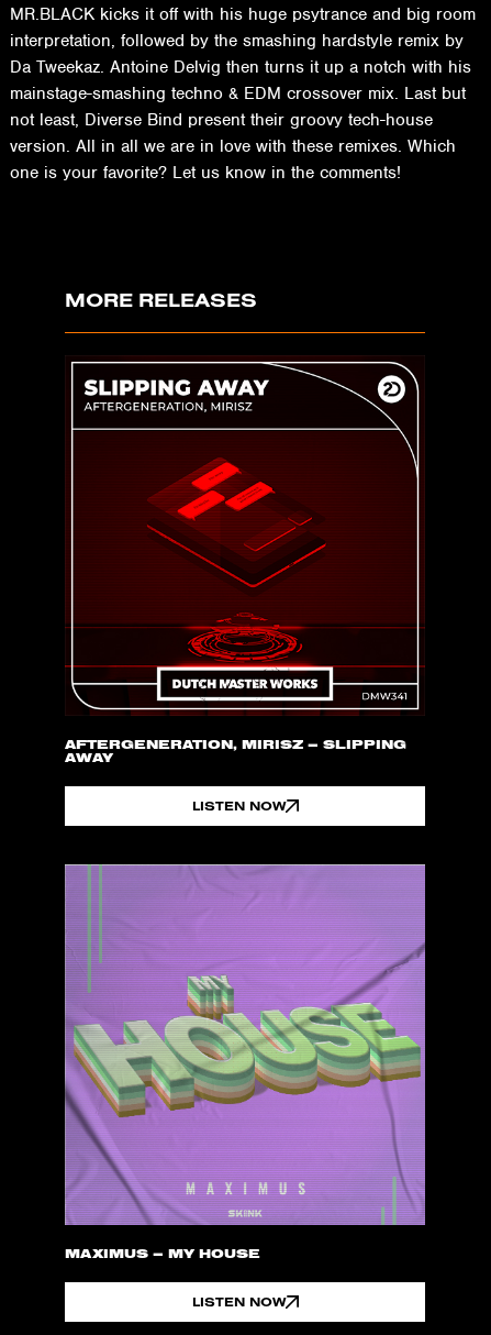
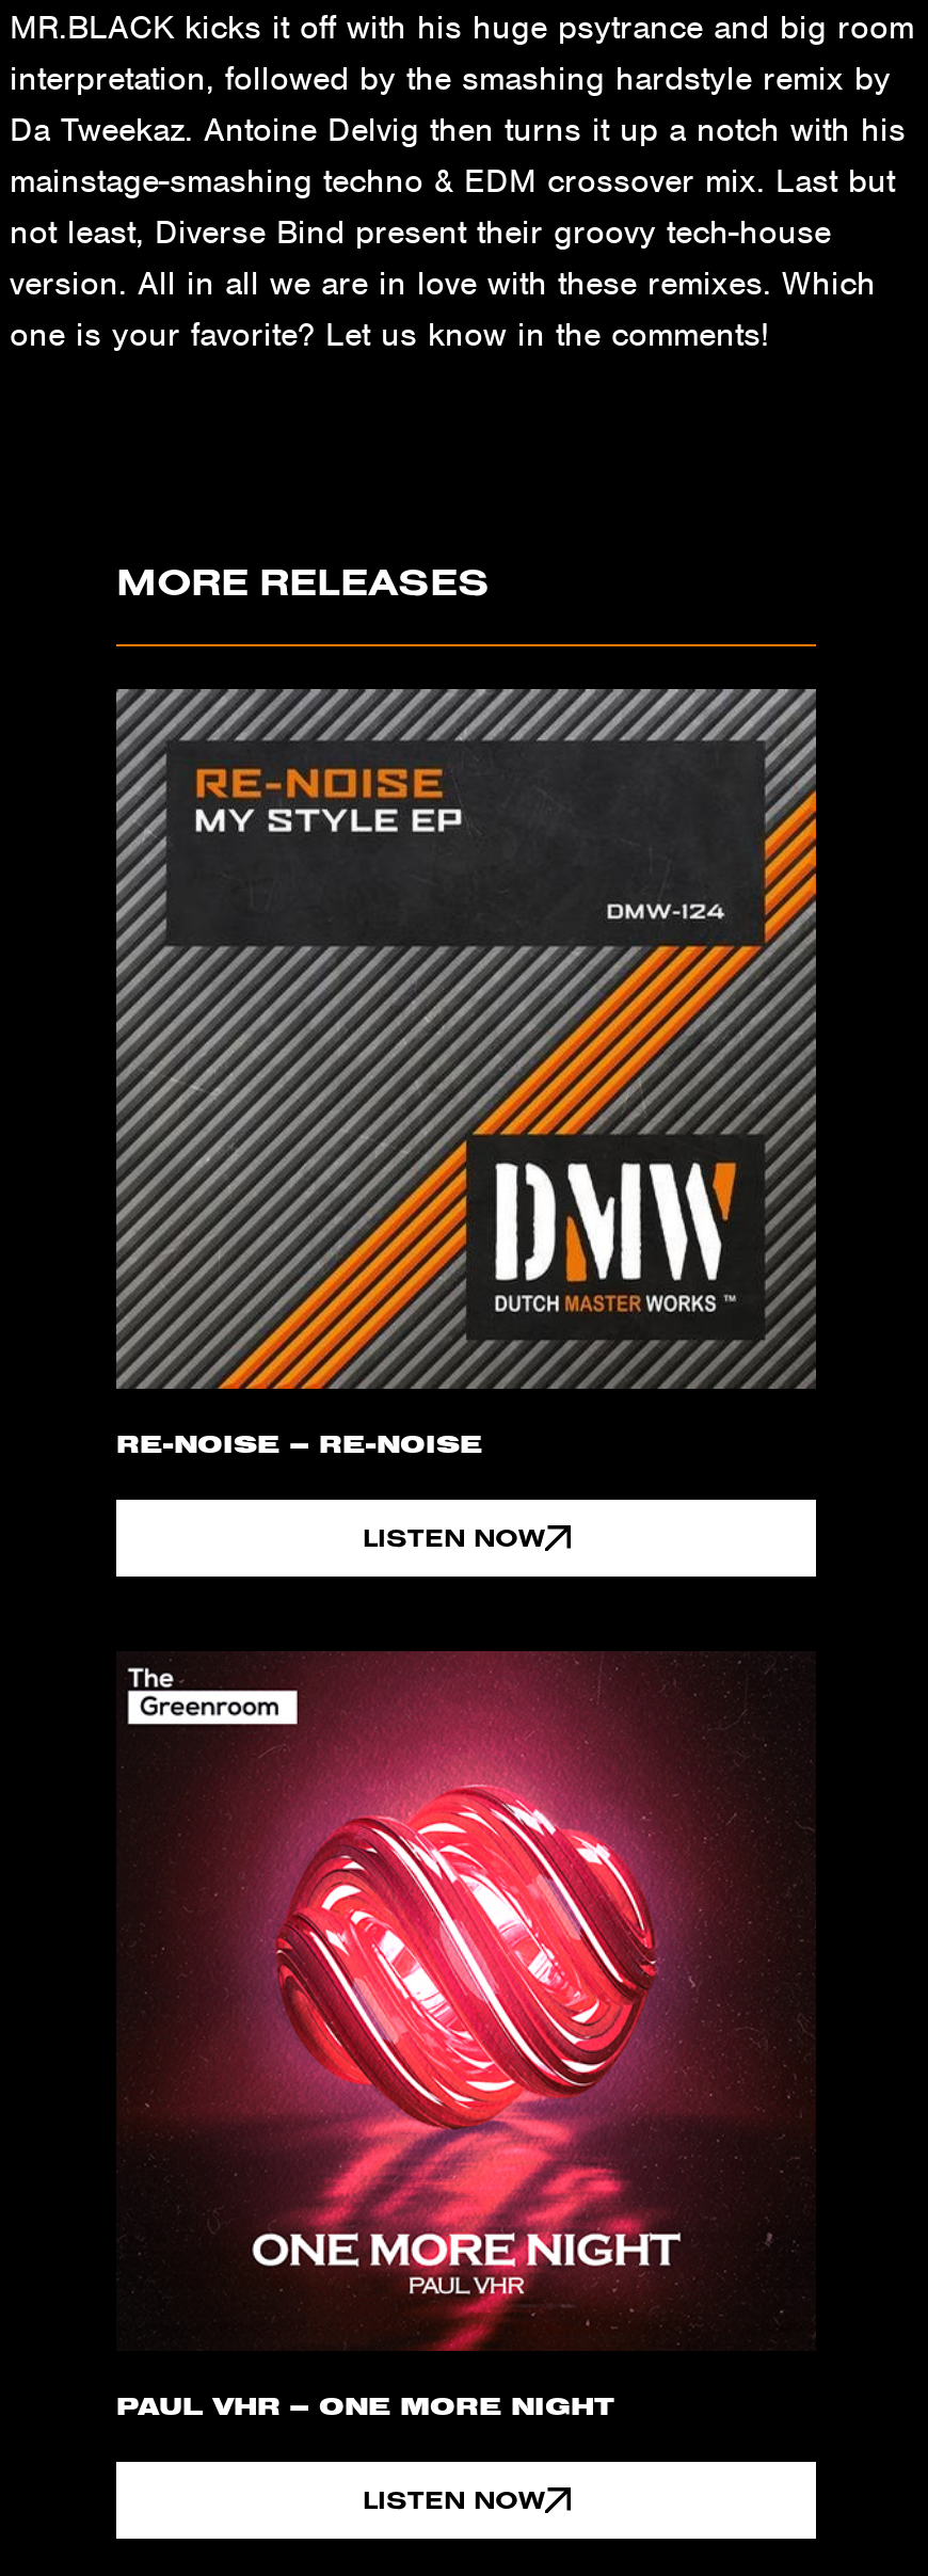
[65,356,425,765] [image] | AFTERGENERATION, MIRISZ – SLIPPING | AWAY -> [114,687,818,1459] [image] | RE-NOISE – RE-NOISE
[64,863,426,1261] [image] | MAXIMUS – MY HOUSE -> [116,1651,816,2421] [image] | PAUL VHR – ONE MORE NIGHT

